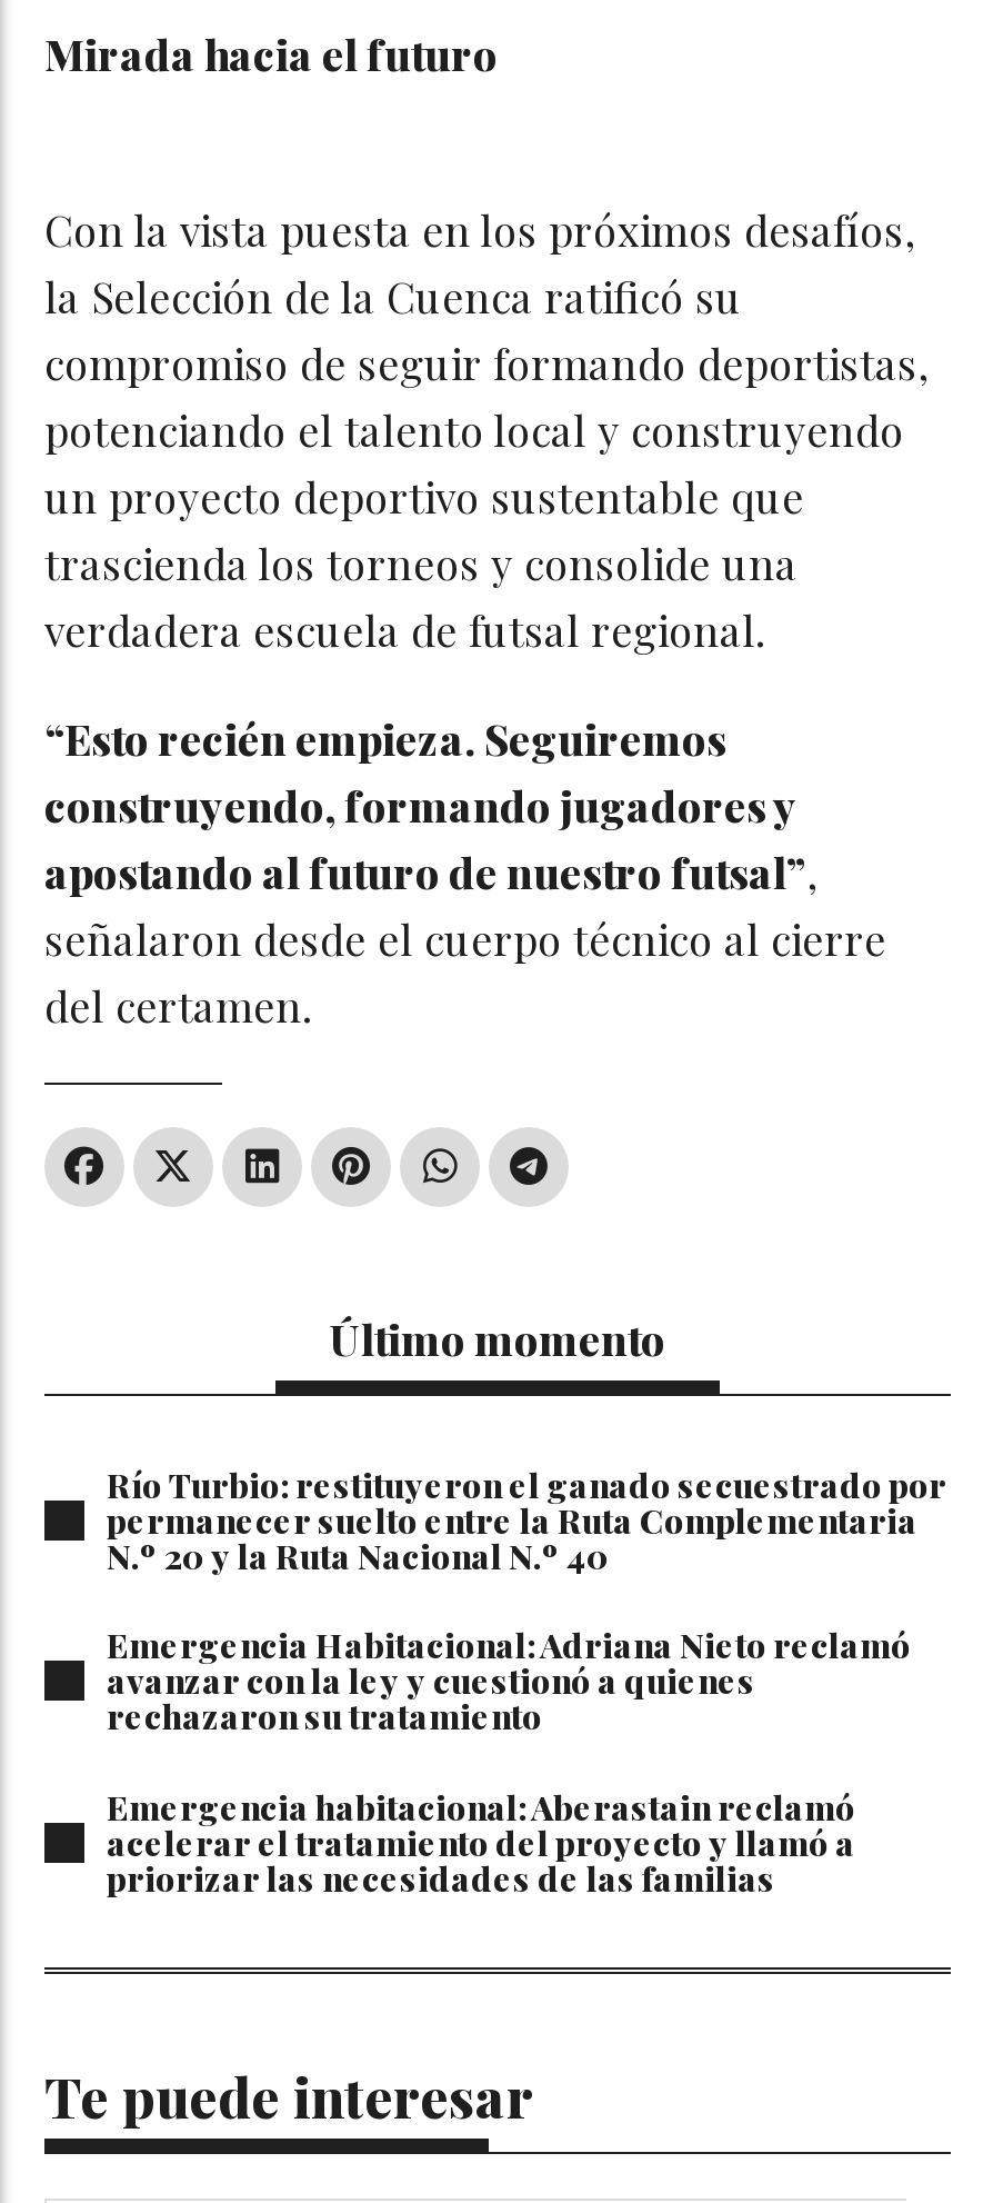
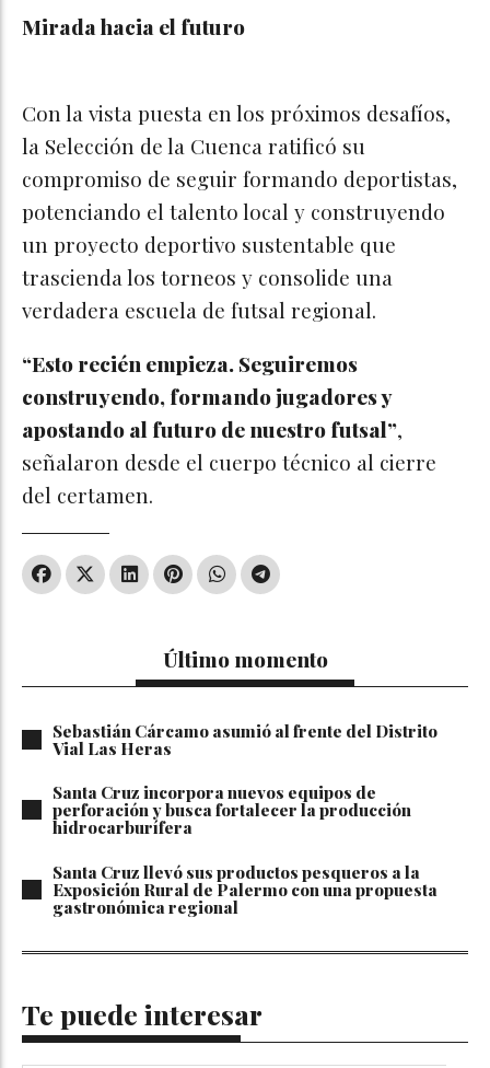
[107,1463,946,1579] Río Turbio: restituyeron el ganado secuestrado por | permanecer suelto entre la Ruta Complementaria | N.º 20 y la Ruta Nacional N.º 40 -> [52,720,437,760] Sebastián Cárcamo asumió al frente del Distrito | Vial Las Heras
[107,1624,911,1740] Emergencia Habitacional: Adriana Nieto reclamó | avanzar con la ley y cuestionó a quienes | rechazaron su tratamiento -> [52,782,411,839] Santa Cruz incorpora nuevos equipos de | perforación y busca fortalecer la producción | hidrocarburífera
[107,1785,855,1900] Emergencia habitacional: Aberastain reclamó | acelerar el tratamiento del proyecto y llamó a | priorizar las necesidades de las familias -> [52,861,437,918] Santa Cruz llevó sus productos pesqueros a la | Exposición Rural de Palermo con una propuesta | gastronómica regional

